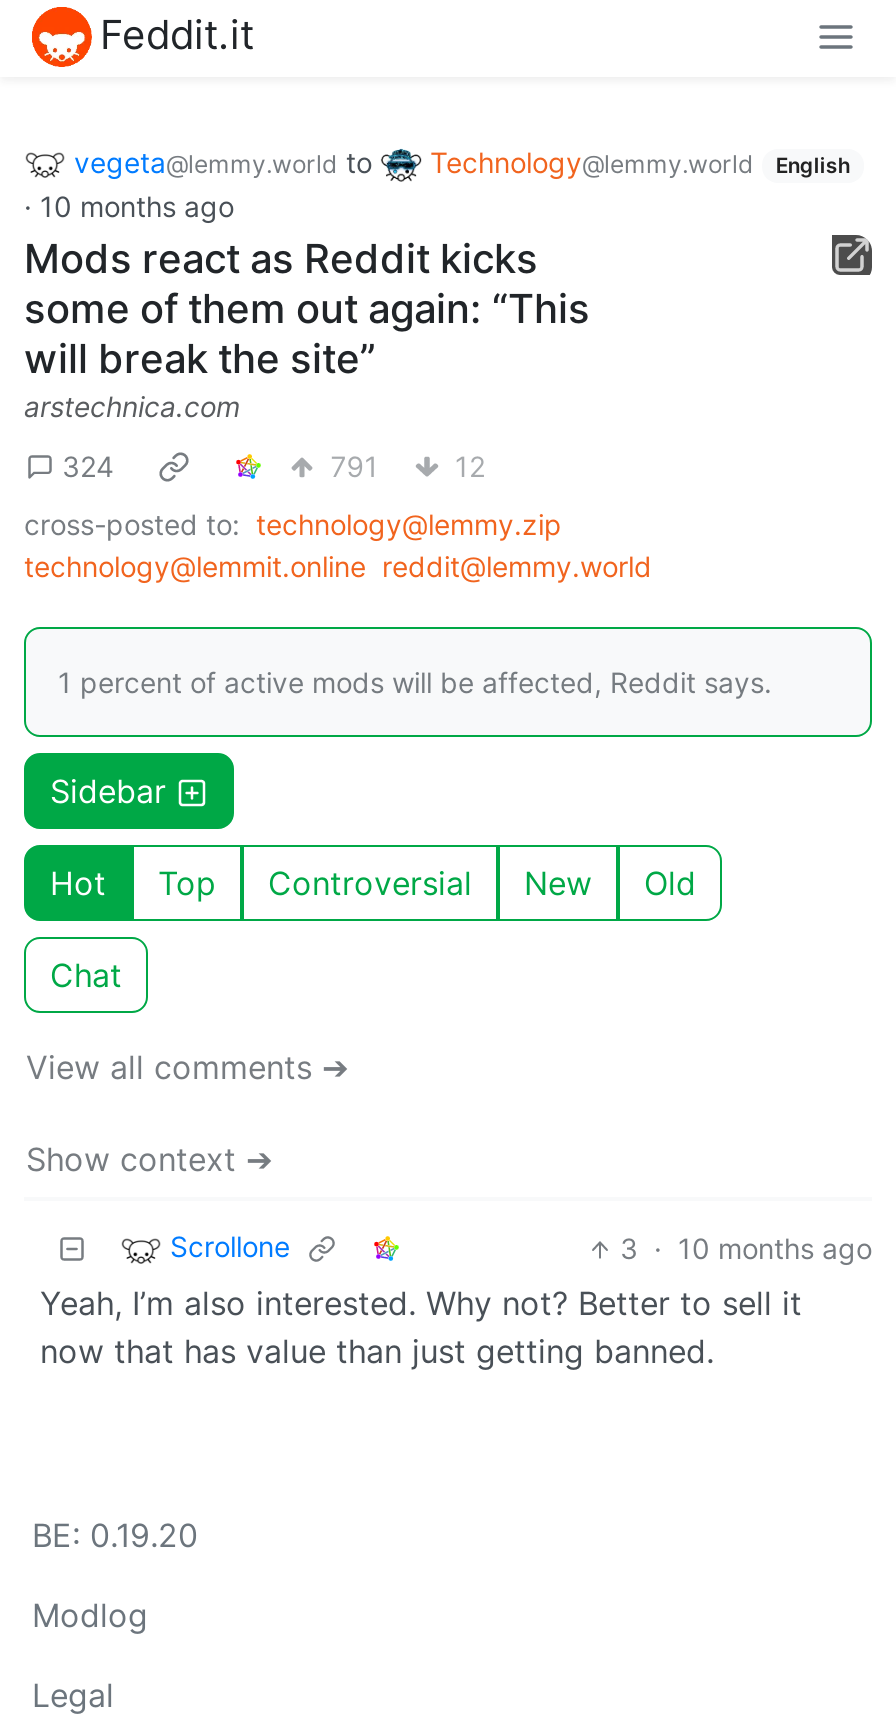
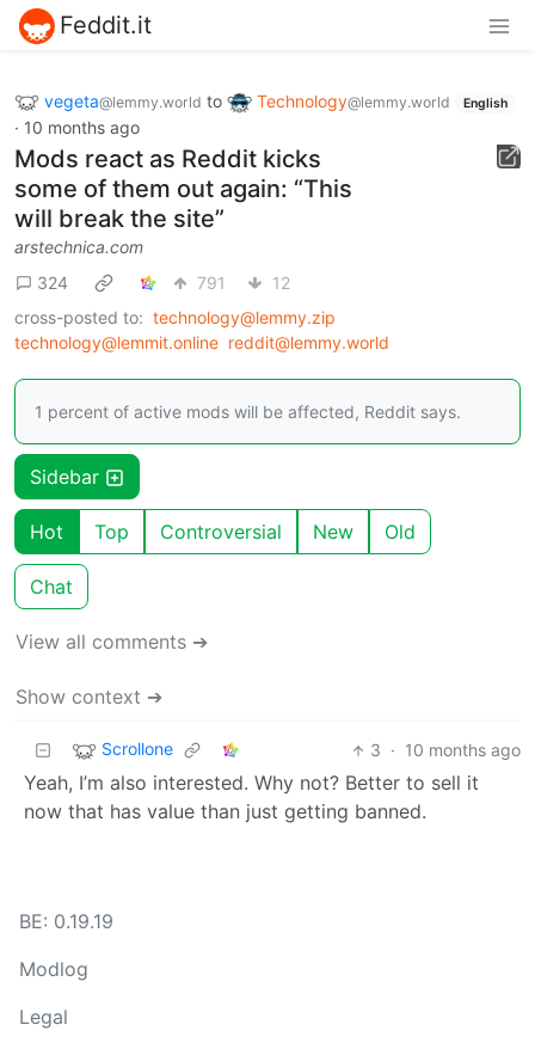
[32,1515,198,1555] BE: 0.19.20 -> [19,909,113,933] BE: 0.19.19

